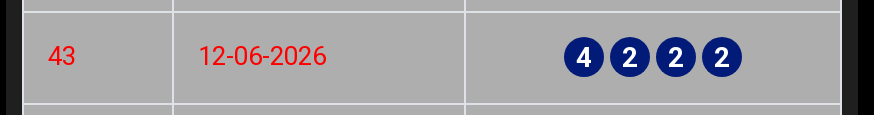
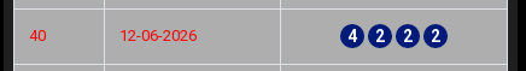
[48,41,76,71] 43 -> [29,26,46,44] 40

